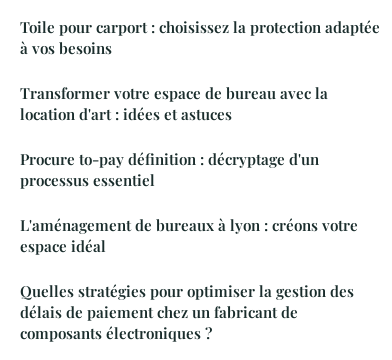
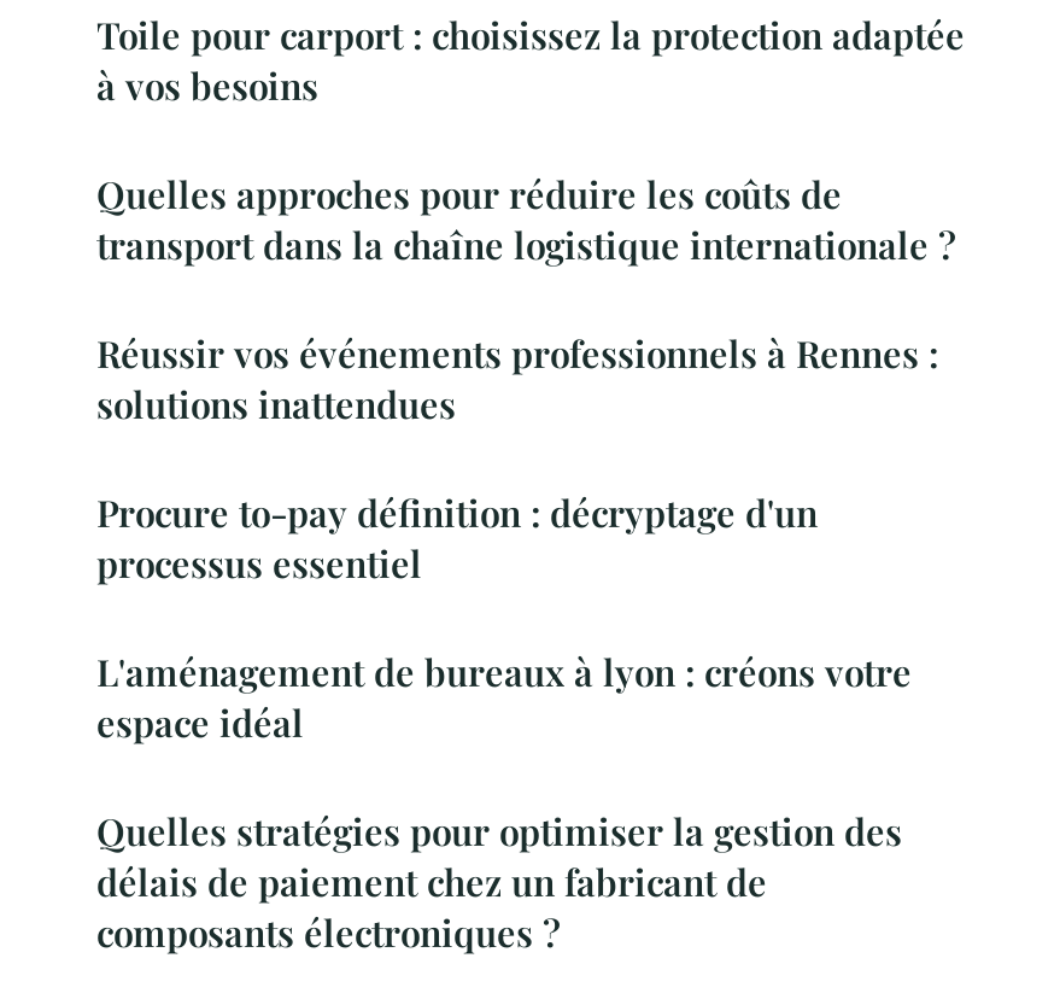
[20,82,328,123] Transformer votre espace de bureau avec la | location d'art : idées et astuces -> [96,169,955,427] Quelles approches pour réduire les coûts de | transport dans la chaîne logistique internationale ? | Réussir vos événements professionnels à Rennes : | solutions inattendues

